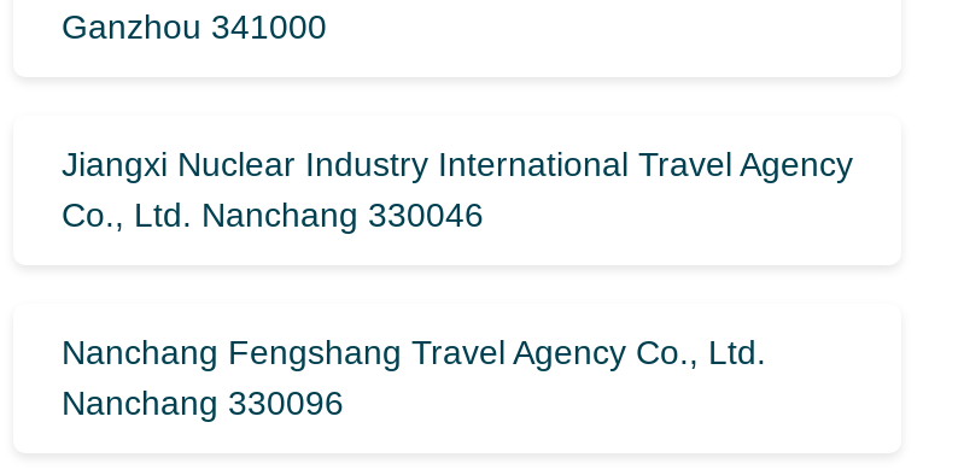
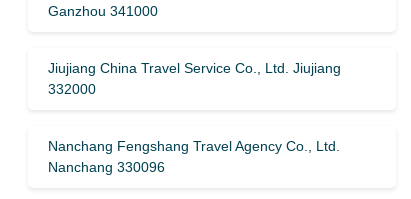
[62,144,853,233] Jiangxi Nuclear Industry International Travel Agency | Co., Ltd. Nanchang 330046 -> [48,60,341,97] Jiujiang China Travel Service Co., Ltd. Jiujiang | 332000

